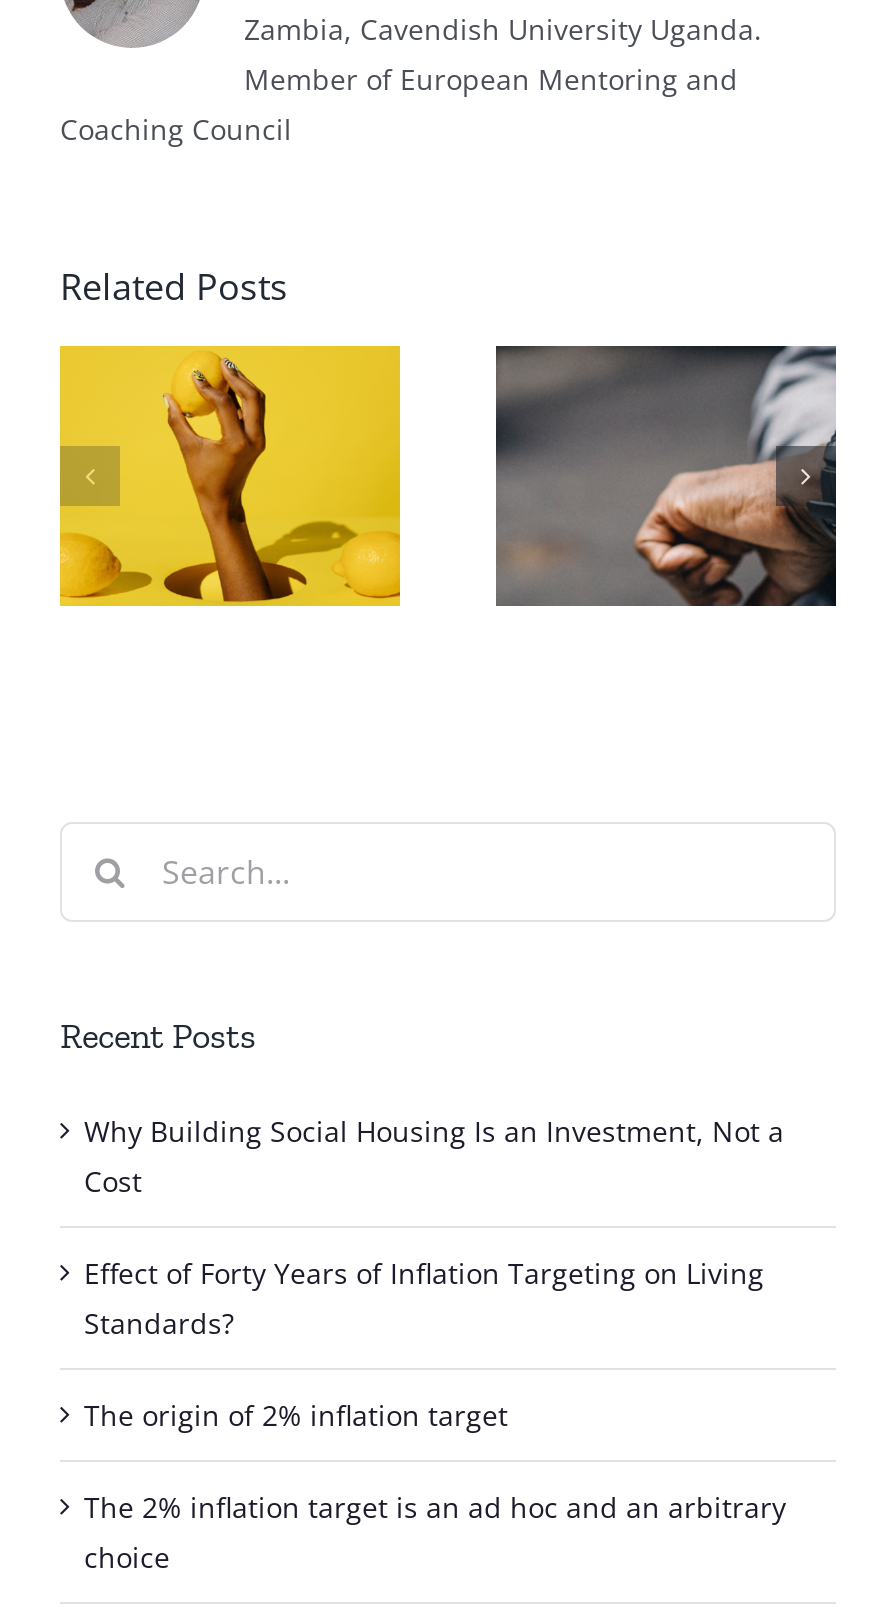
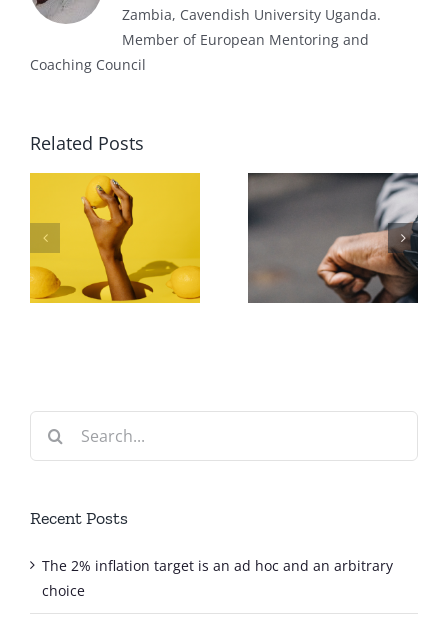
[84,1113,784,1435] Why Building Social Housing Is an Investment, Not a | Cost | Effect of Forty Years of Inflation Targeting on Living | Standards? | The origin of 2% inflation target -> none

